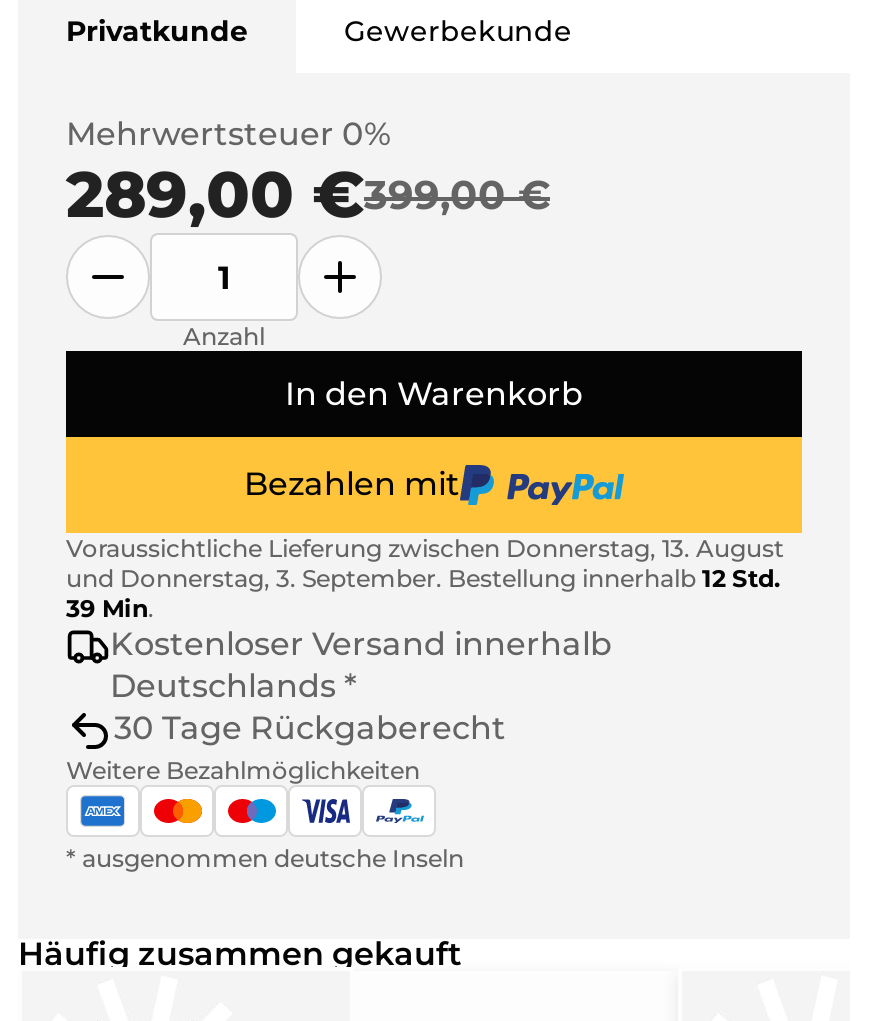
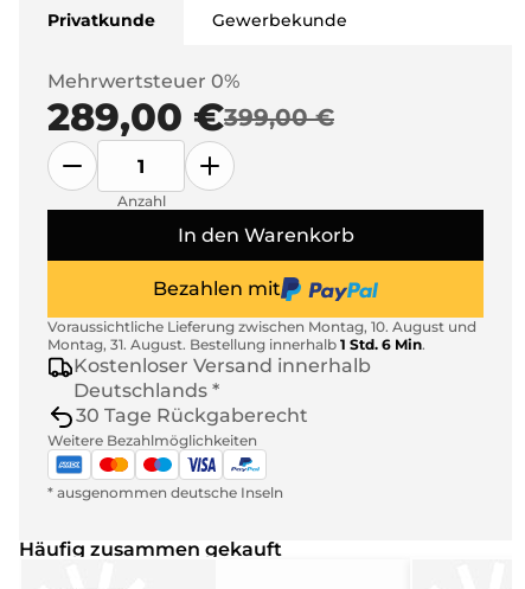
[66,533,784,623] Voraussichtliche Lieferung zwischen Donnerstag, 13. August | und Donnerstag, 3. September. Bestellung innerhalb 12 Std. | 39 Min. -> [47,318,476,353] Voraussichtliche Lieferung zwischen Montag, 10. August und | Montag, 31. August. Bestellung innerhalb 1 Std. 6 Min.

